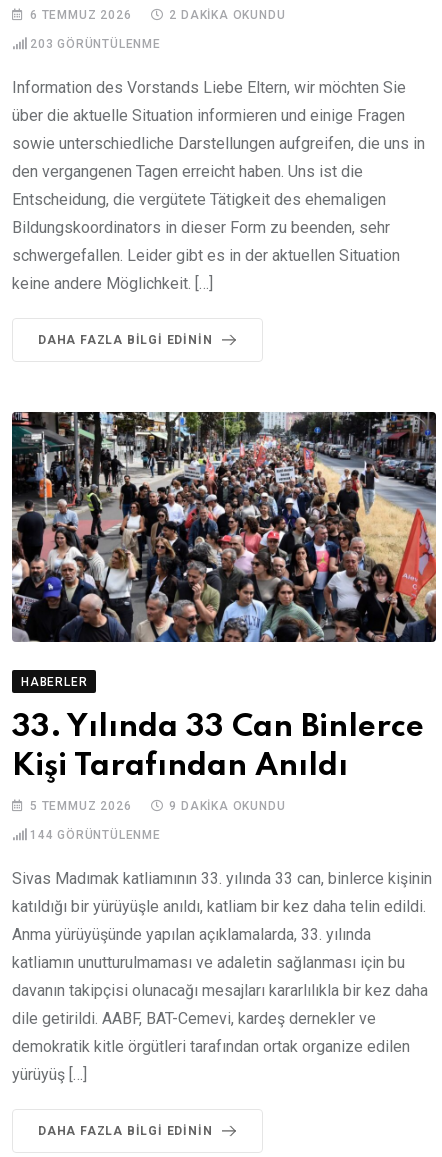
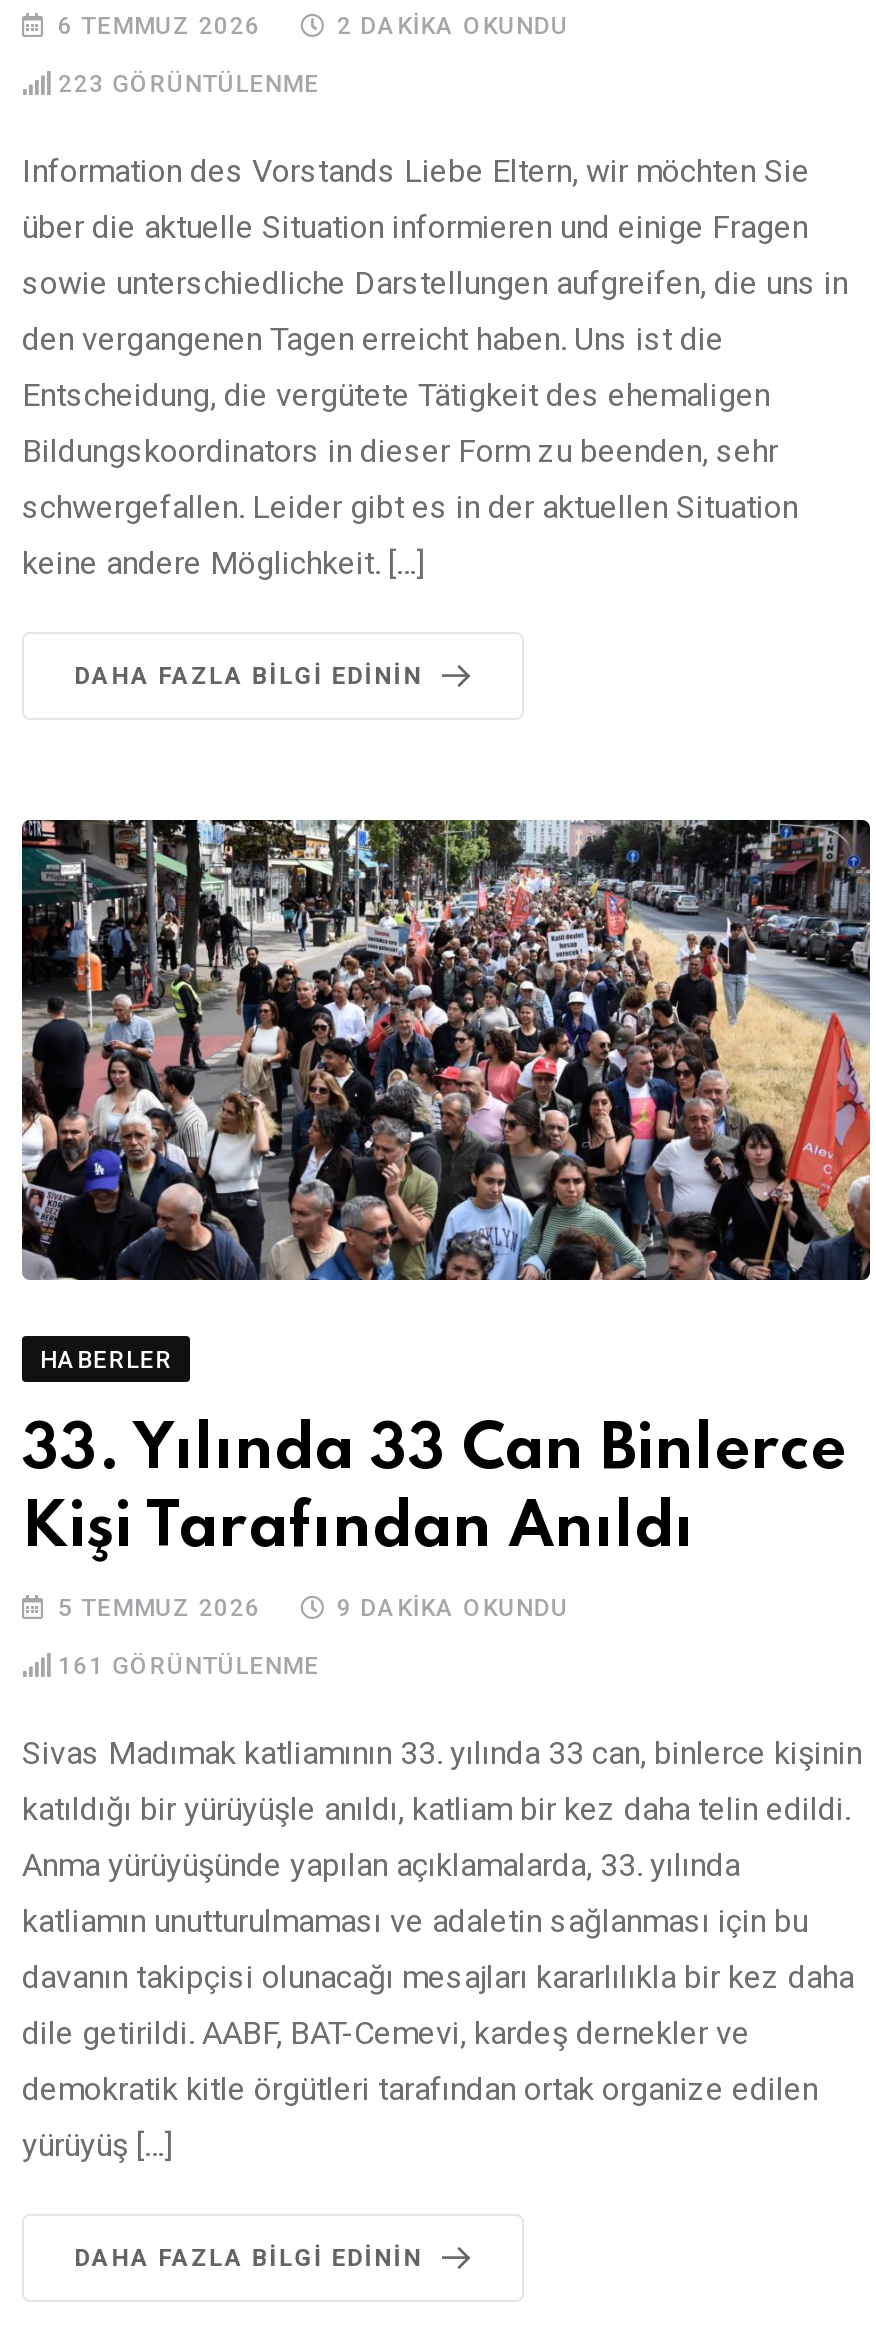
[30,37,161,51] 203 GÖRÜNTÜLENME -> [58,70,320,98] 223 GÖRÜNTÜLENME
[30,828,161,842] 144 GÖRÜNTÜLENME -> [58,1652,320,1680] 161 GÖRÜNTÜLENME

